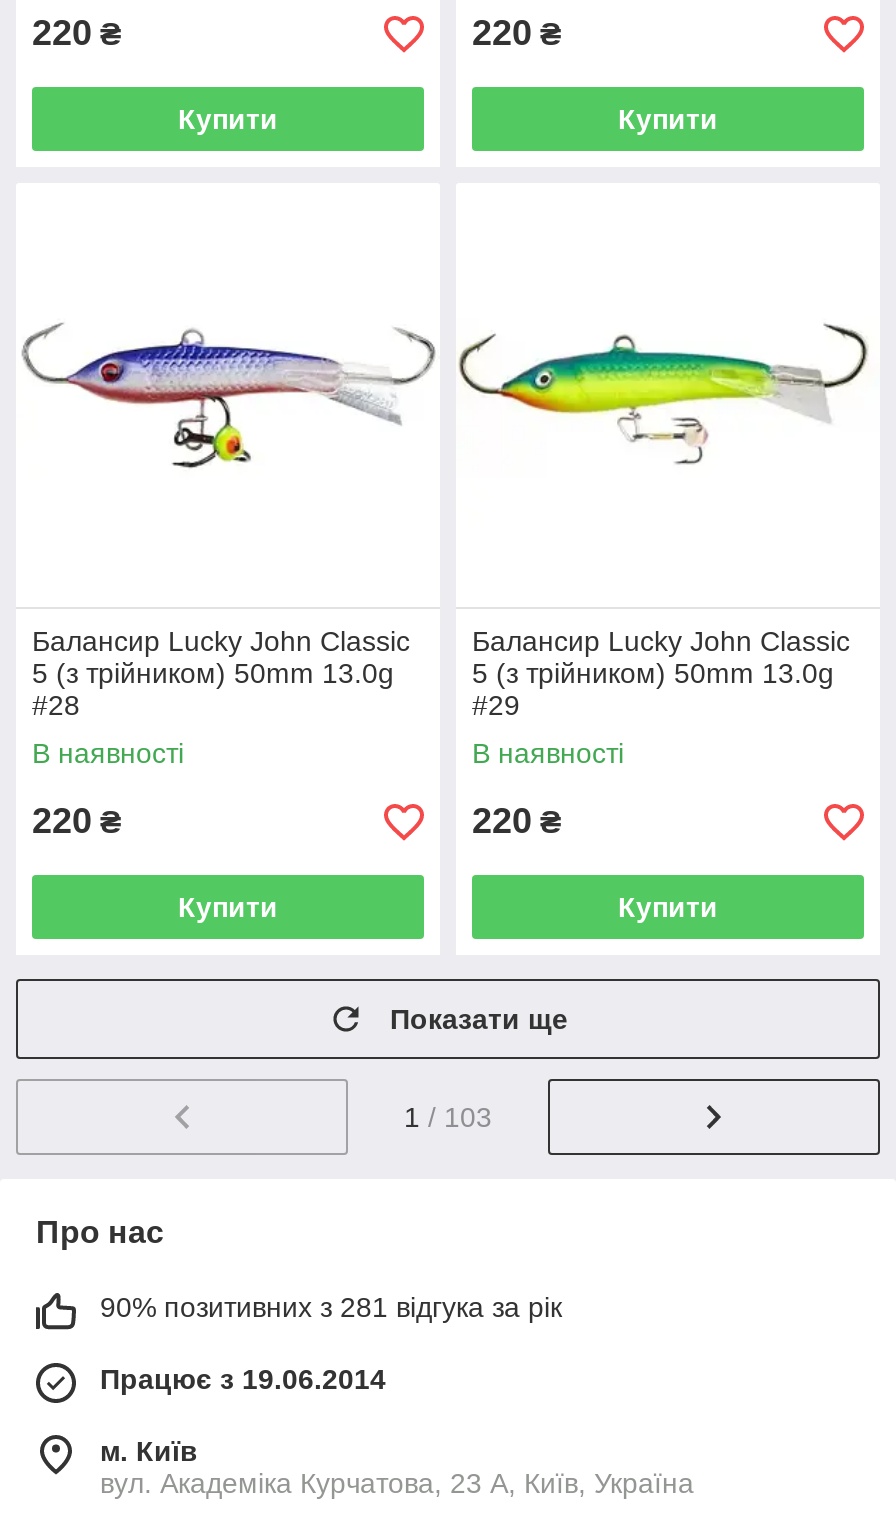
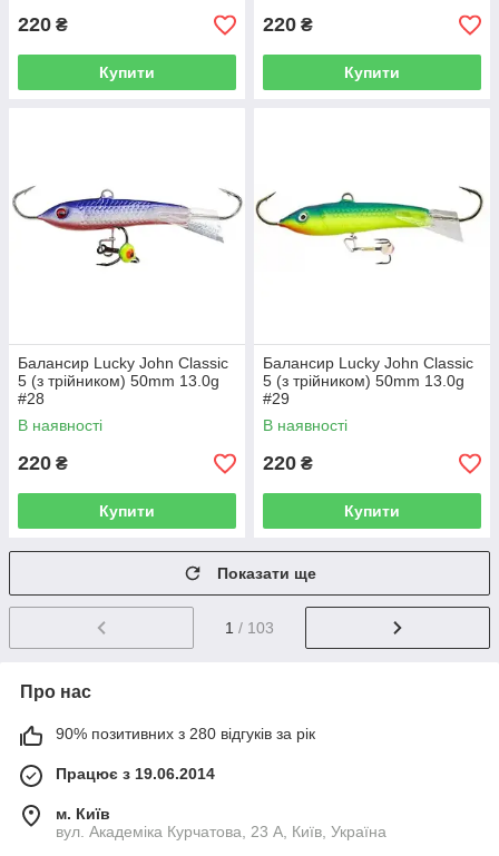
[100,1291,562,1323] 90% позитивних з 281 відгука за рік -> [56,725,315,743] 90% позитивних з 280 відгуків за рік

